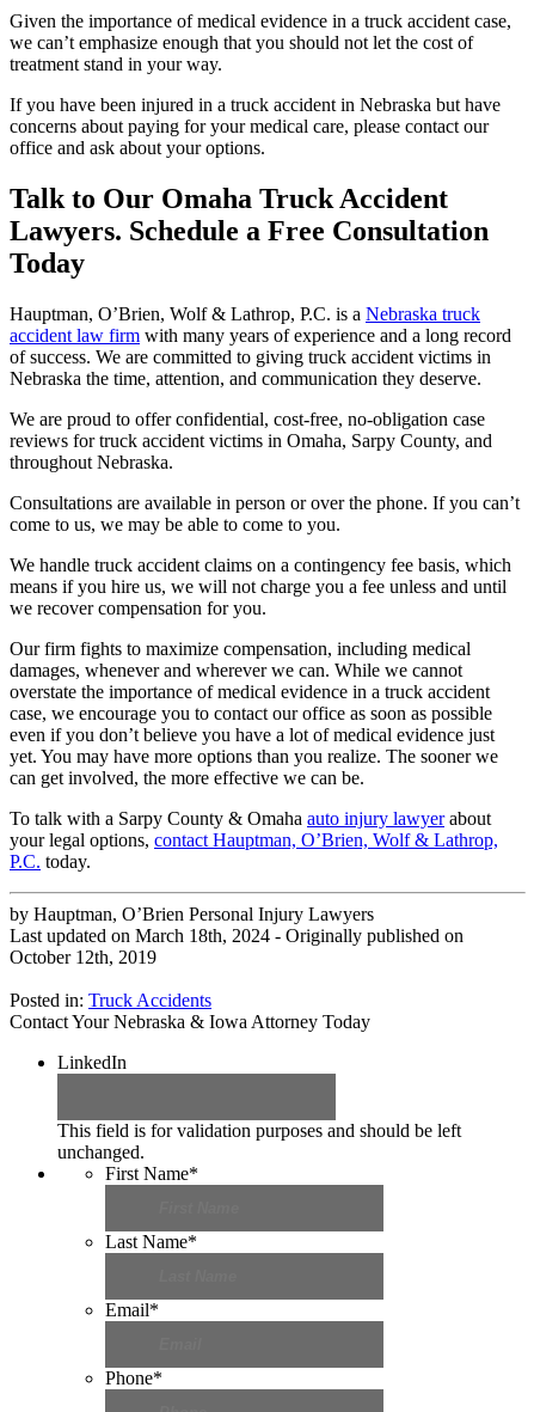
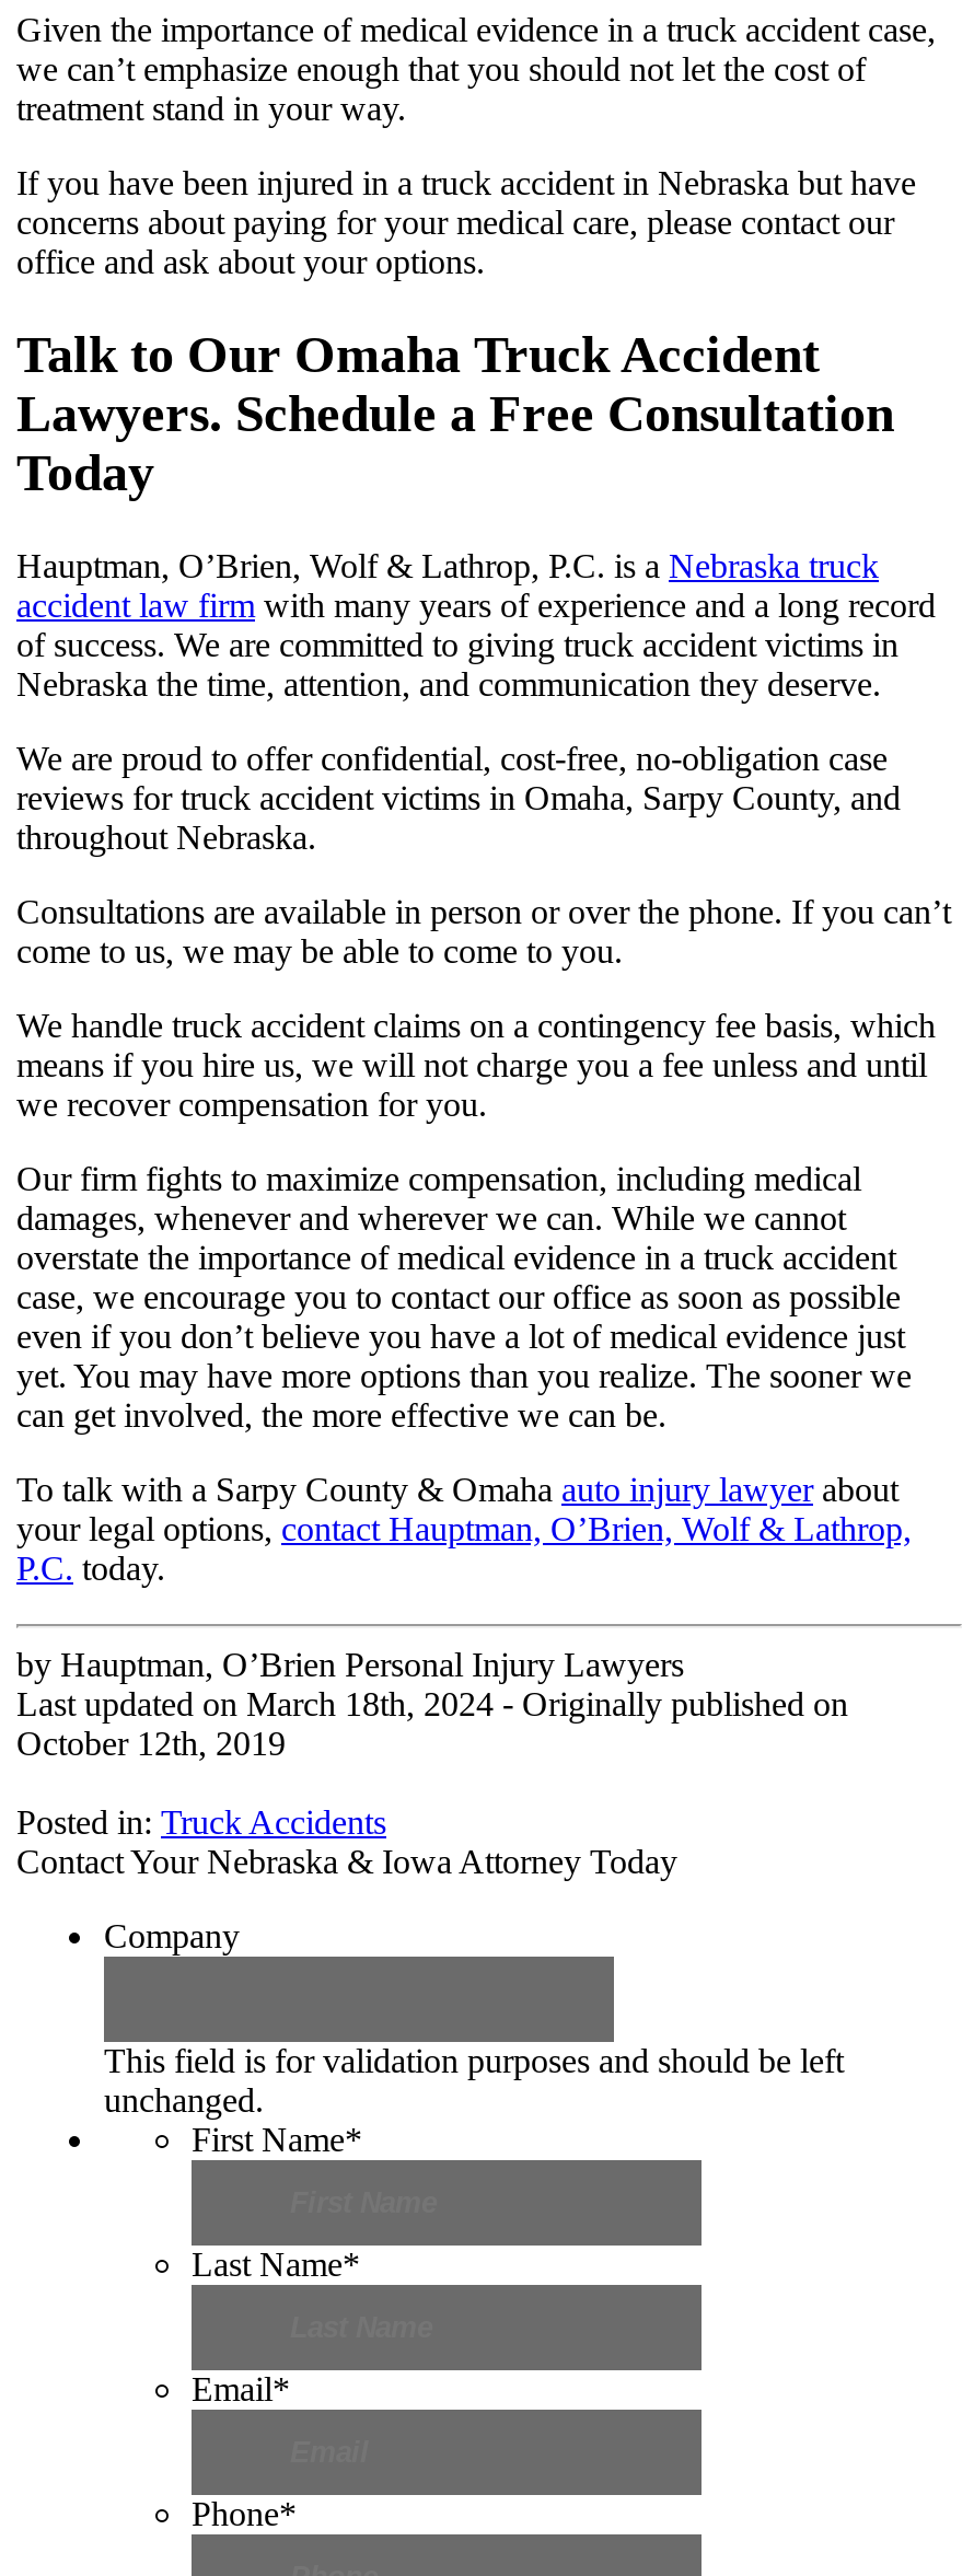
[57,1052,127,1072] LinkedIn -> [104,1916,240,1954] Company

